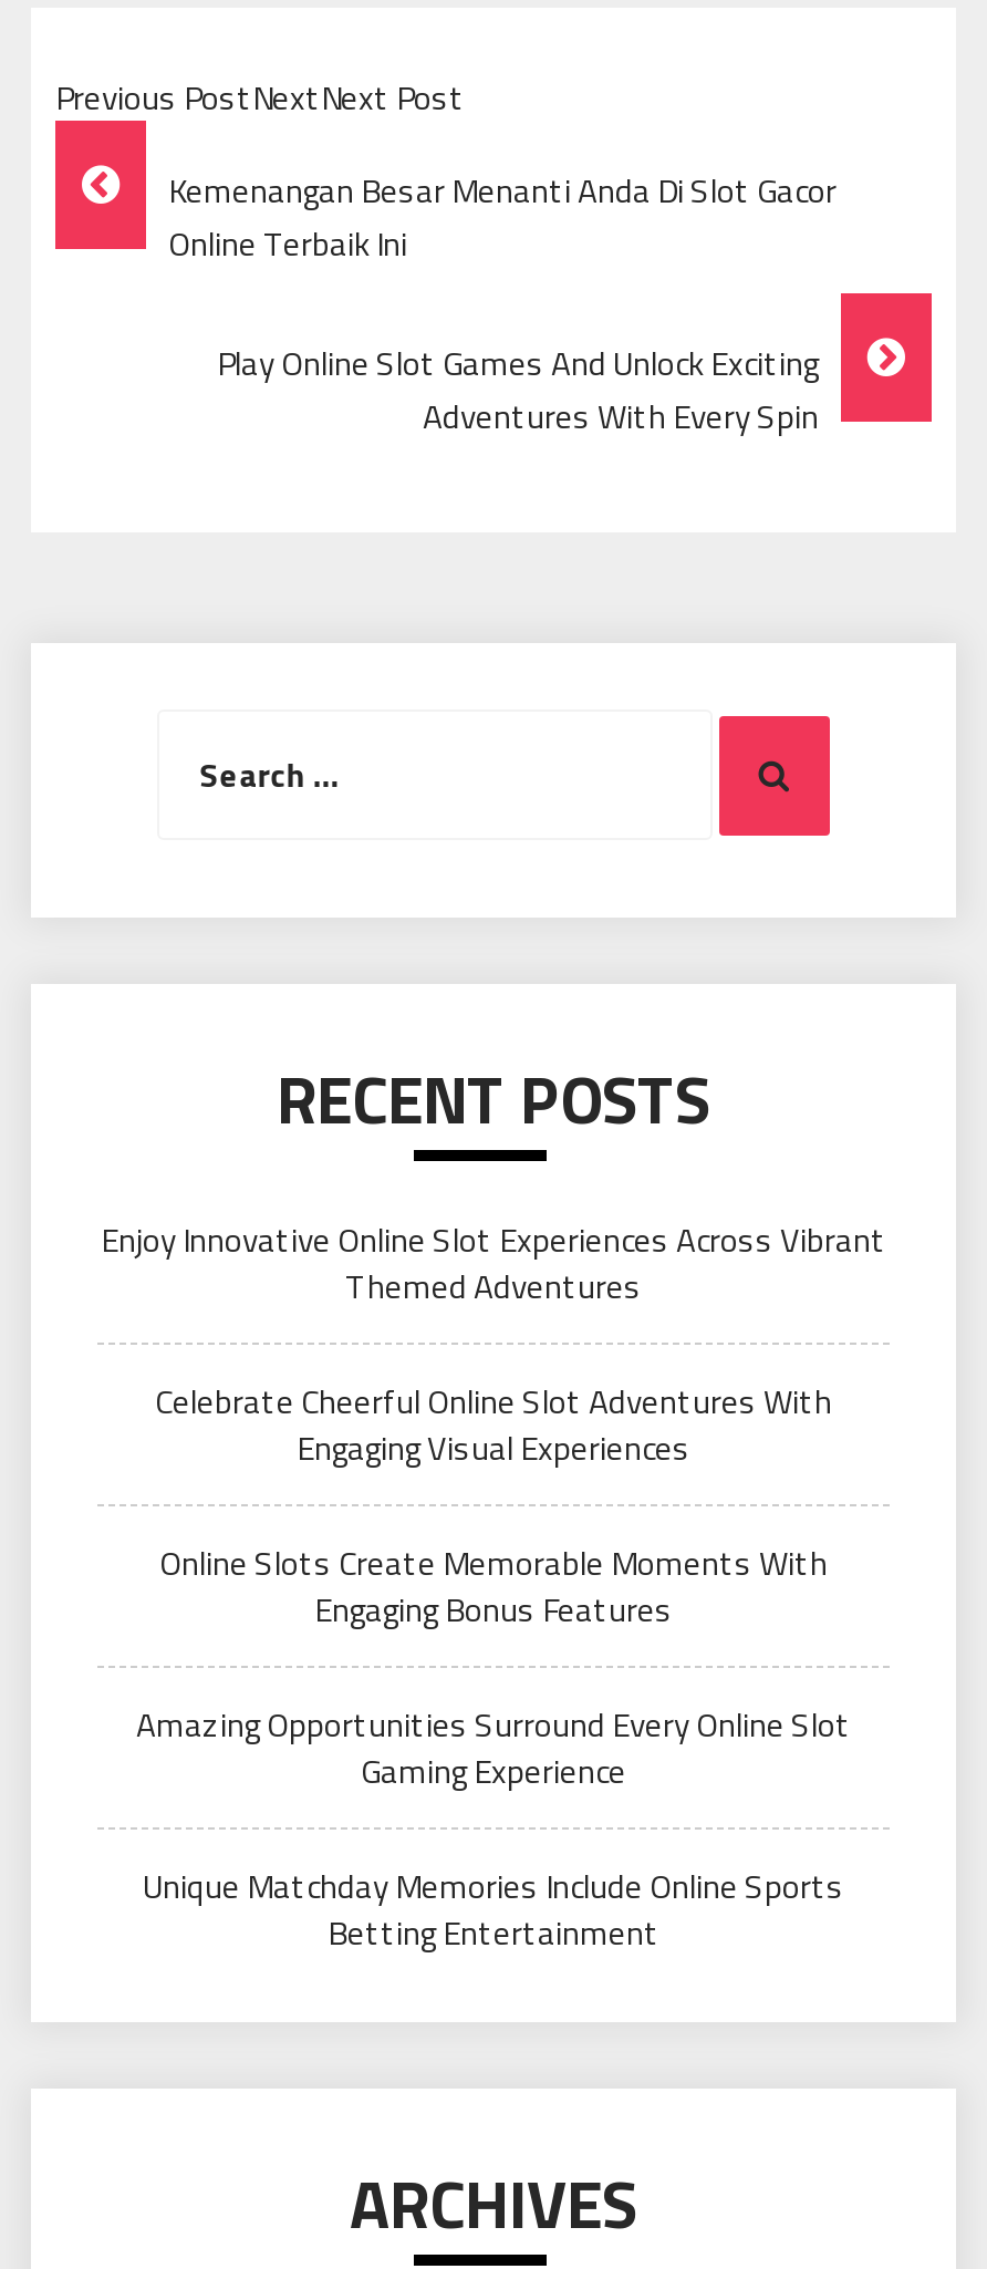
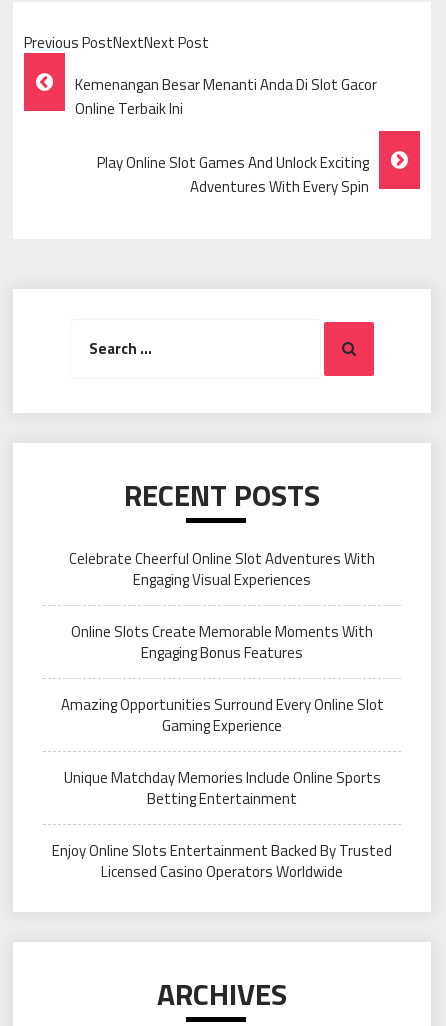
[101,1215,886,1312] Enjoy Innovative Online Slot Experiences Across Vibrant | Themed Adventures -> none
moved [136,1376,851,1958] -> [60,547,383,810]: Celebrate Cheerful Online Slot Adventures With | Engaging Visual Experiences | Online Slots Create Memorable Moments With | Engaging Bonus Features | Amazing Opportunities Surround Every Online Slot | Gaming Experience | Unique Matchday Memories Include Online Sports | Betting Entertainment
none -> [52,839,392,883] Enjoy Online Slots Entertainment Backed By Trusted | Licensed Casino Operators Worldwide

